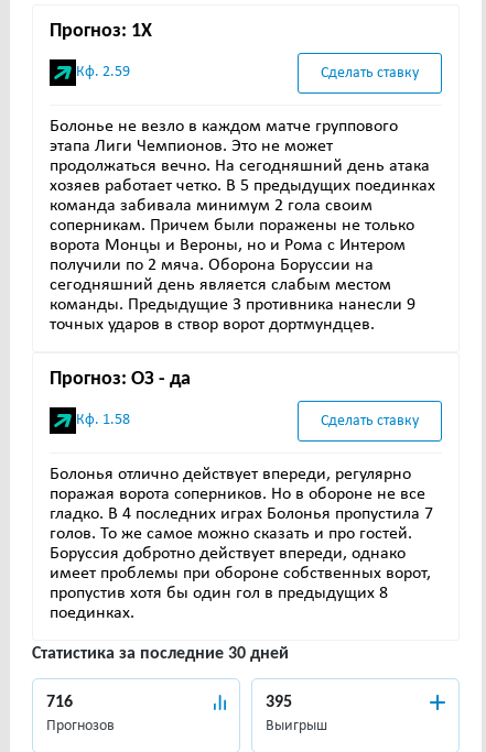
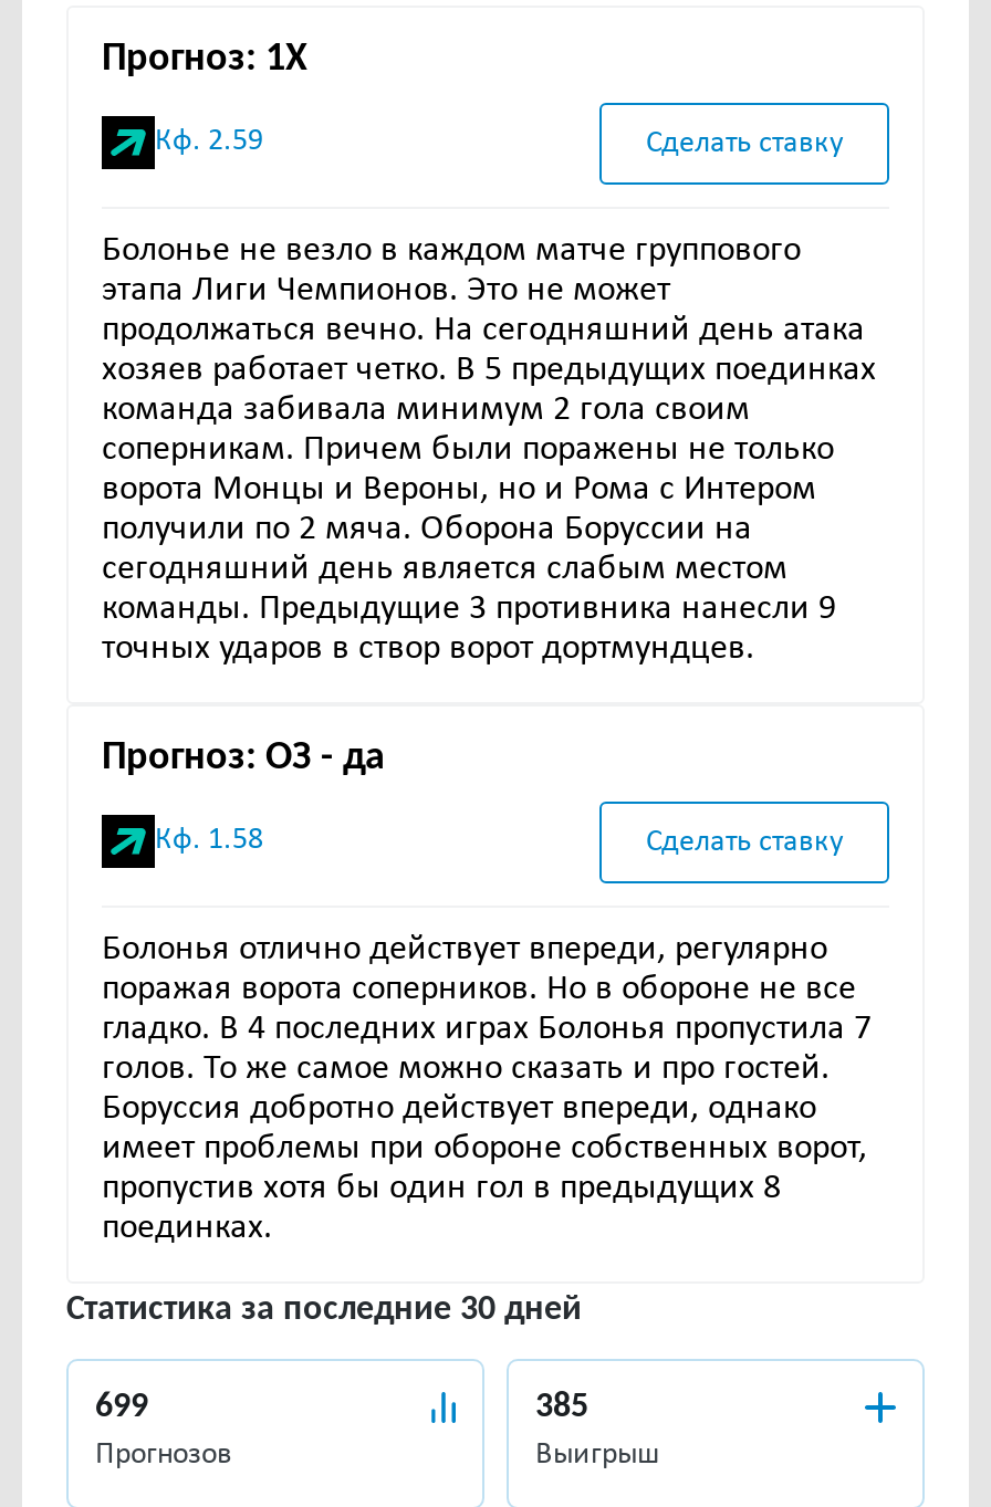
[46,694,73,711] 716 -> [95,1390,148,1425] 699
[266,694,292,711] 395 -> [535,1390,588,1425] 385

